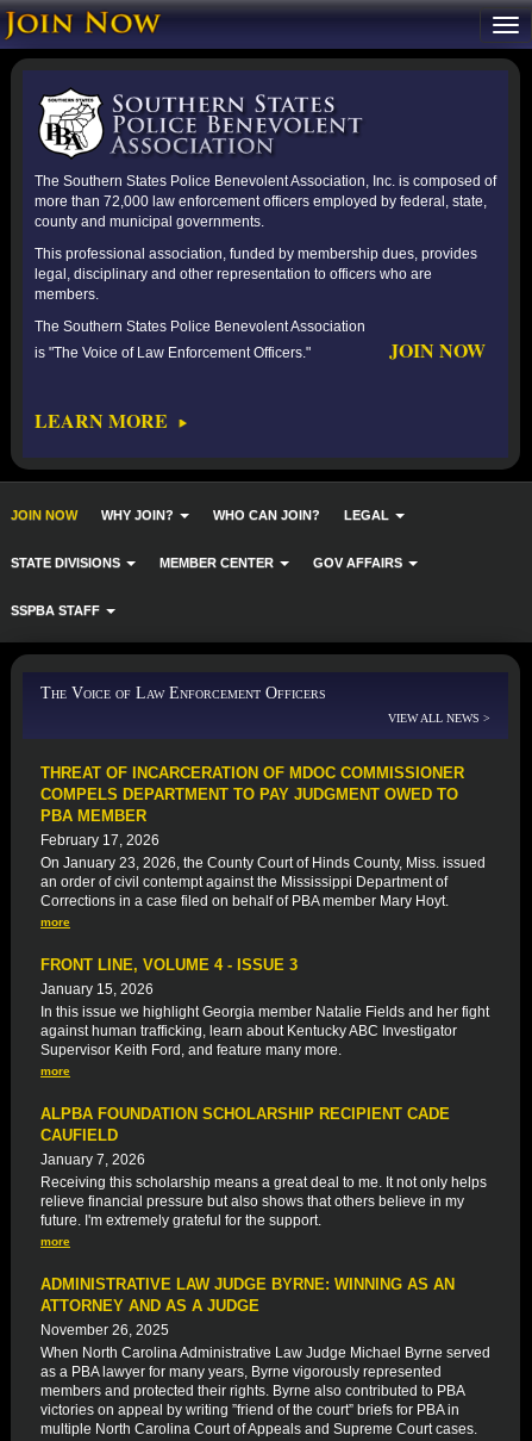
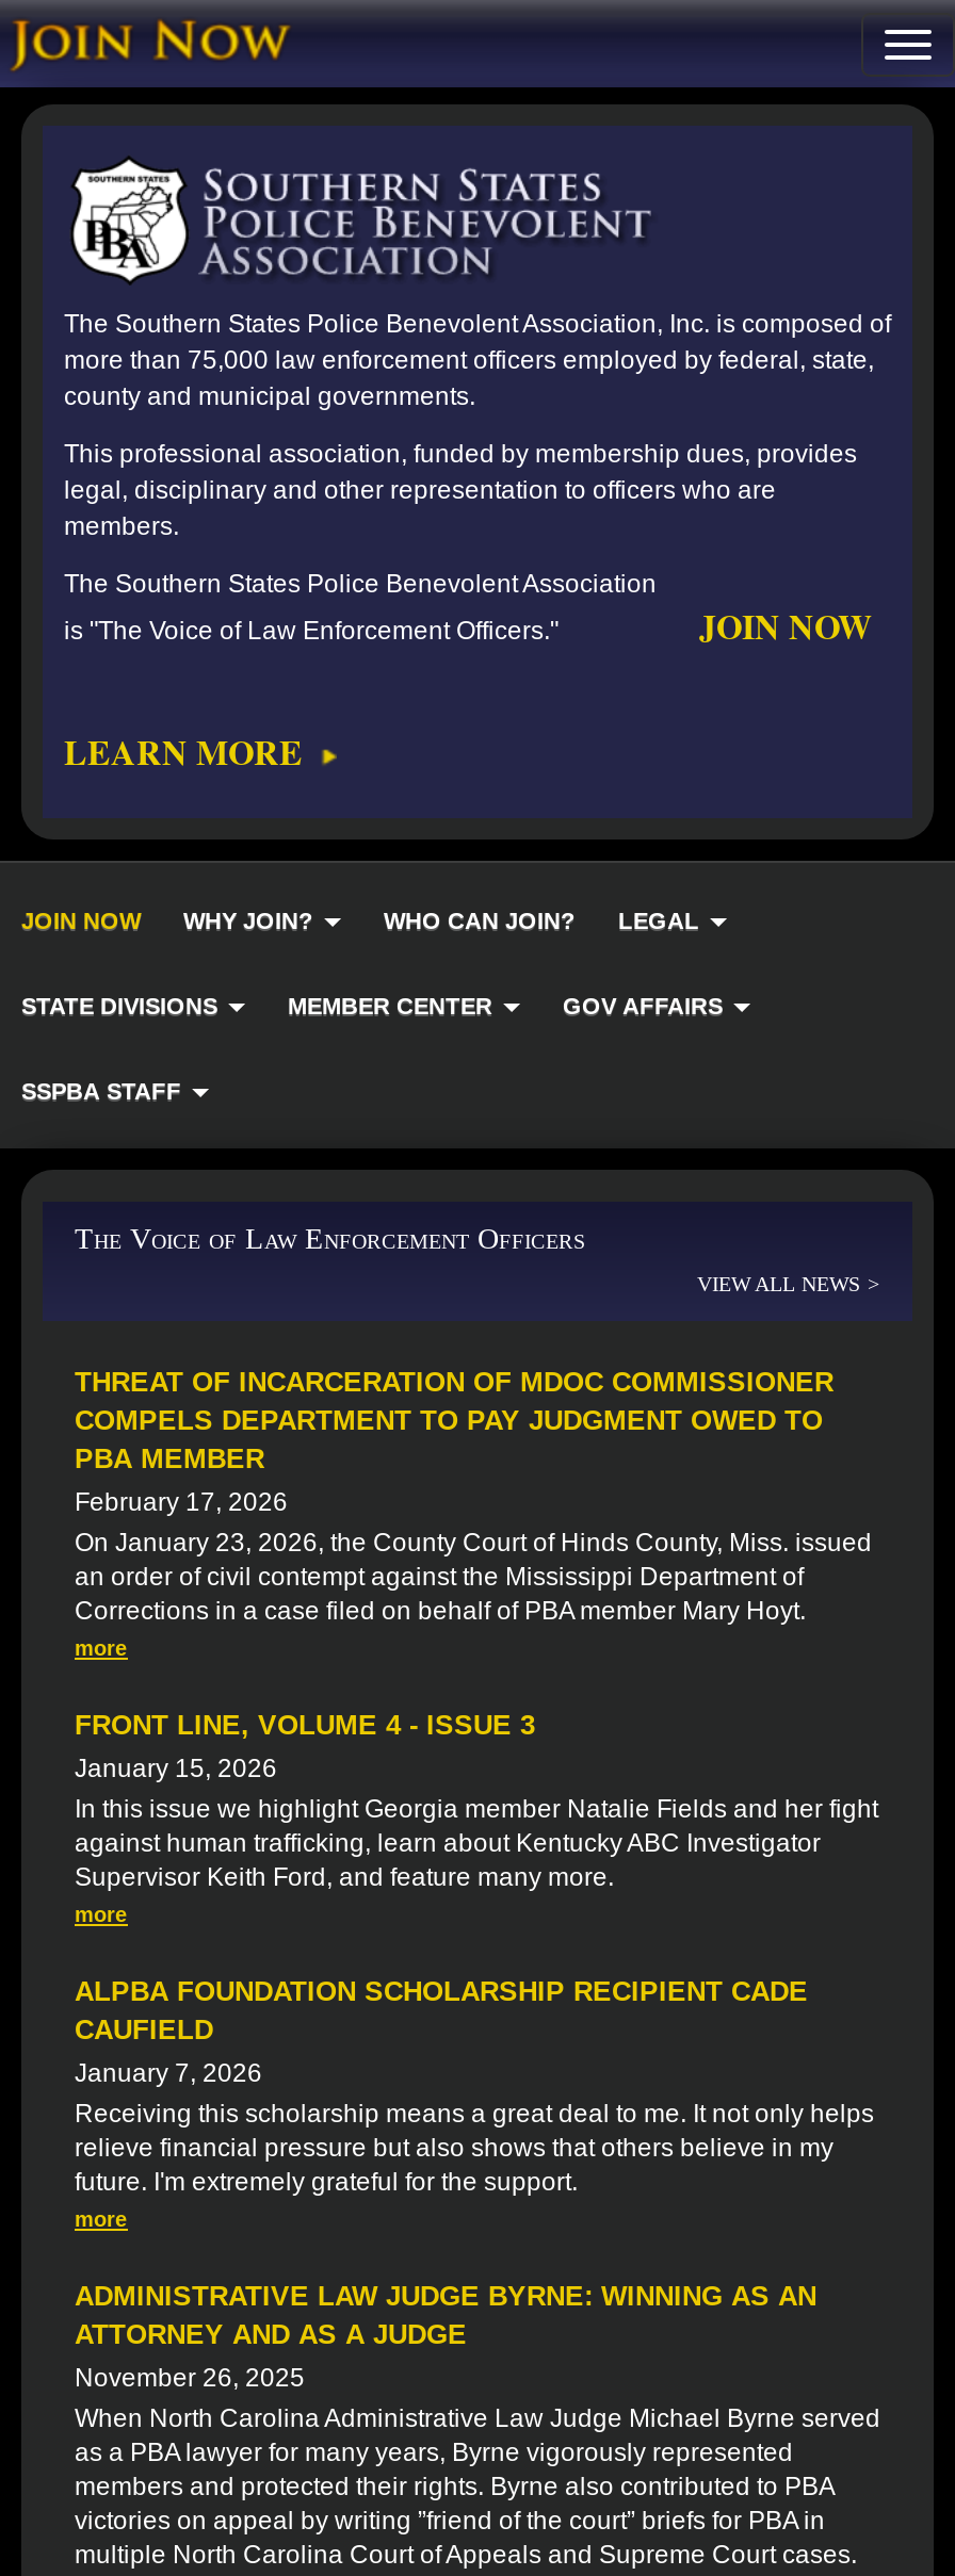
[35,193,487,210] more than 72,000 law enforcement officers employed by federal, state, -> [64,345,874,375] more than 75,000 law enforcement officers employed by federal, state,

